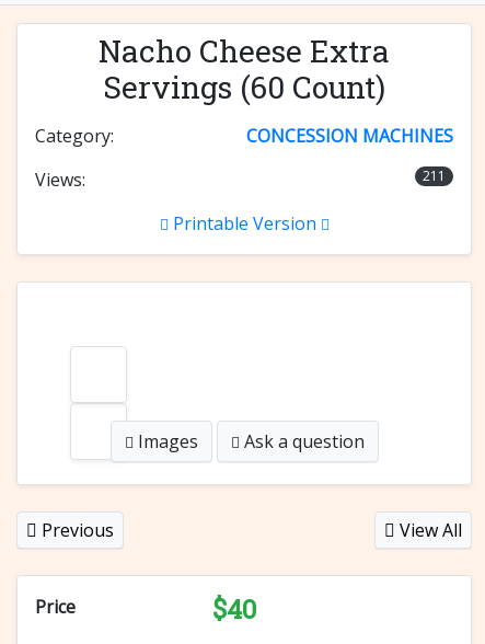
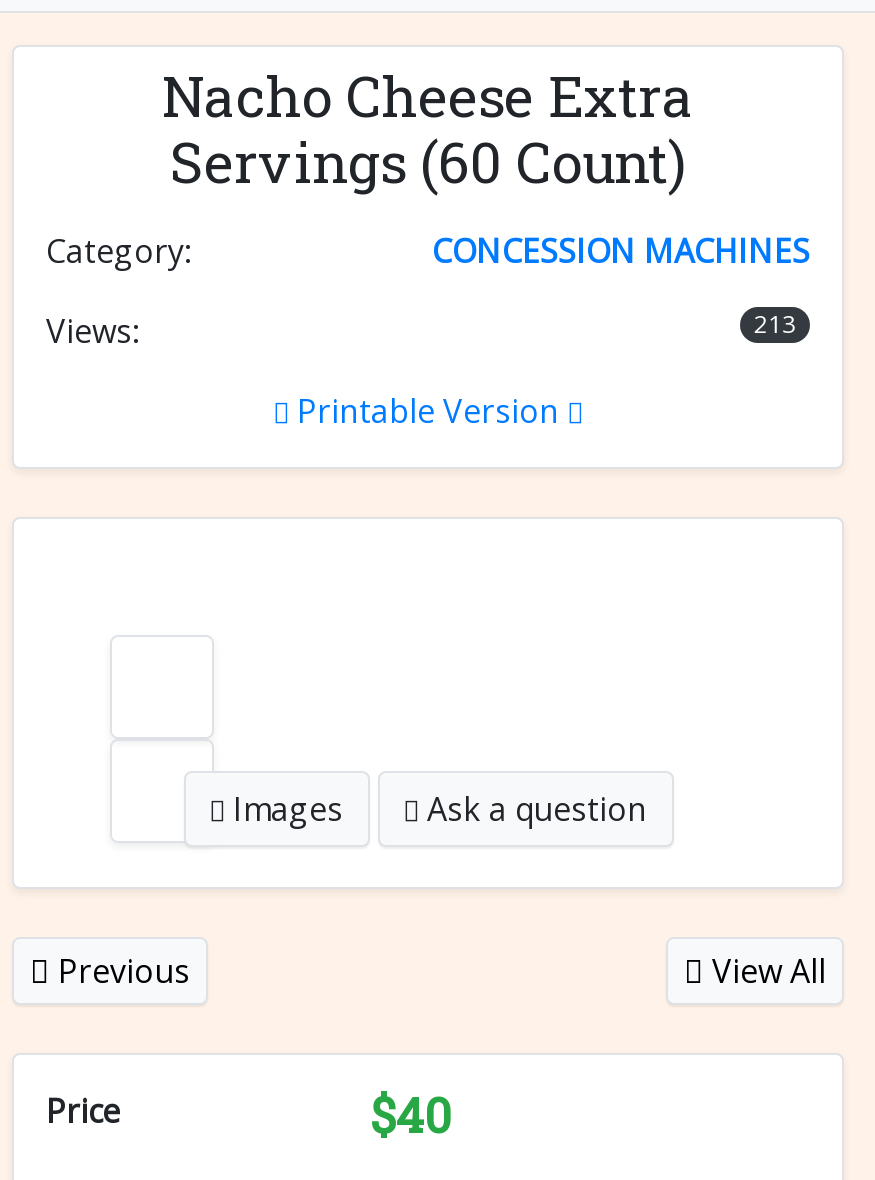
[422,167,445,185] 211 -> [754,308,796,342] 213

